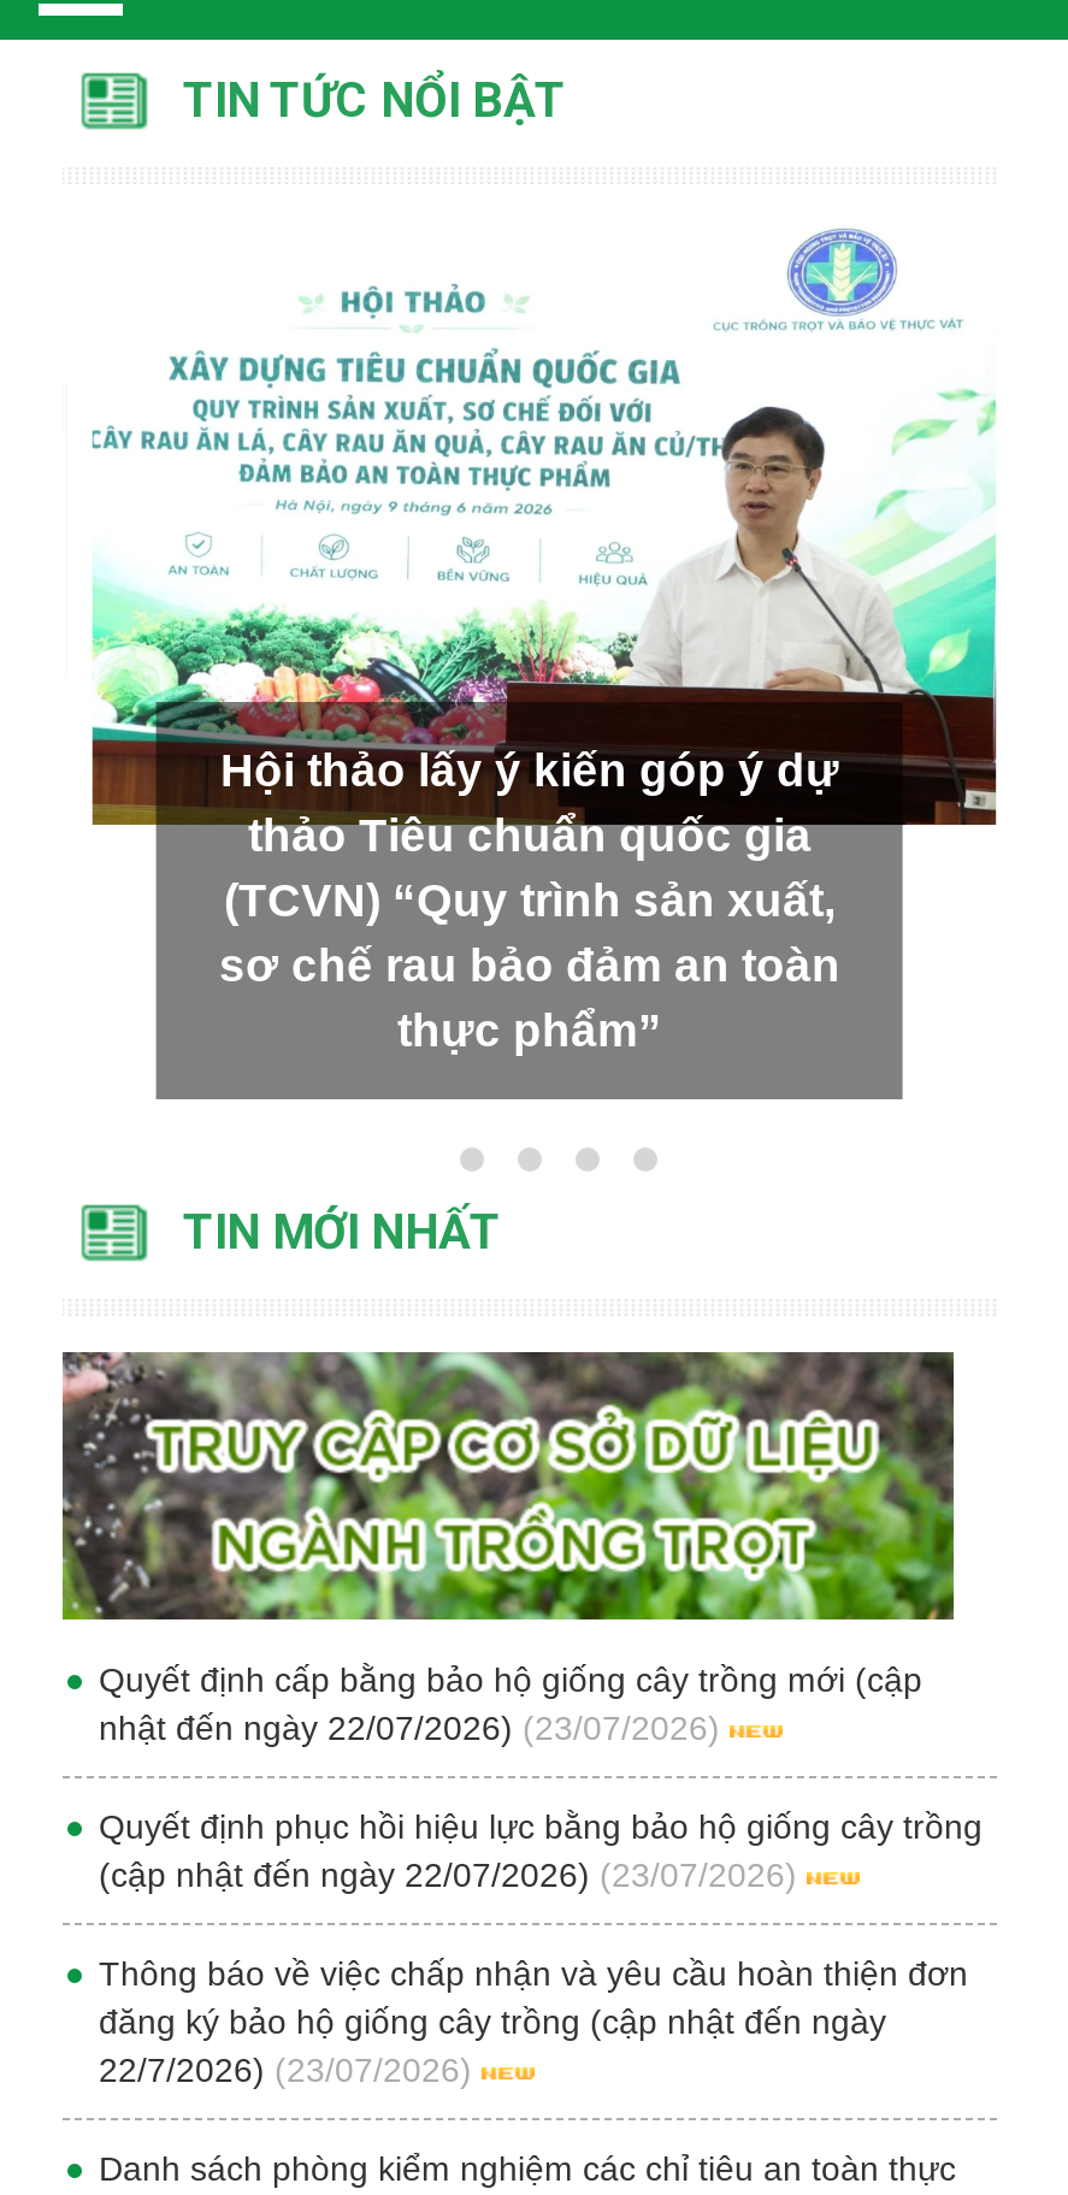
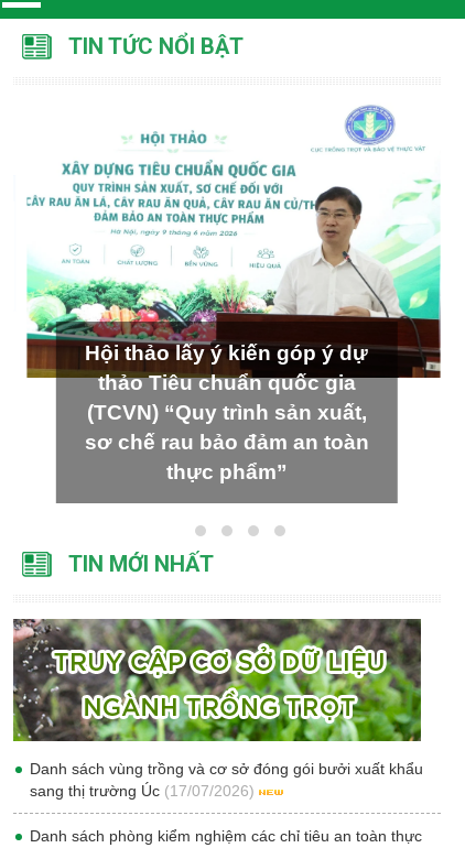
[99,1660,983,2089] Quyết định cấp bằng bảo hộ giống cây trồng mới (cập | nhật đến ngày 22/07/2026) (23/07/2026) | Quyết định phục hồi hiệu lực bằng bảo hộ giống cây trồng | (cập nhật đến ngày 22/07/2026) (23/07/2026) | Thông báo về việc chấp nhận và yêu cầu hoàn thiện đơn | đăng ký bảo hộ giống cây trồng (cập nhật đến ngày | 22/7/2026) (23/07/2026) -> [30,760,423,800] Danh sách vùng trồng và cơ sở đóng gói bưởi xuất khẩu | sang thị trường Úc (17/07/2026)

